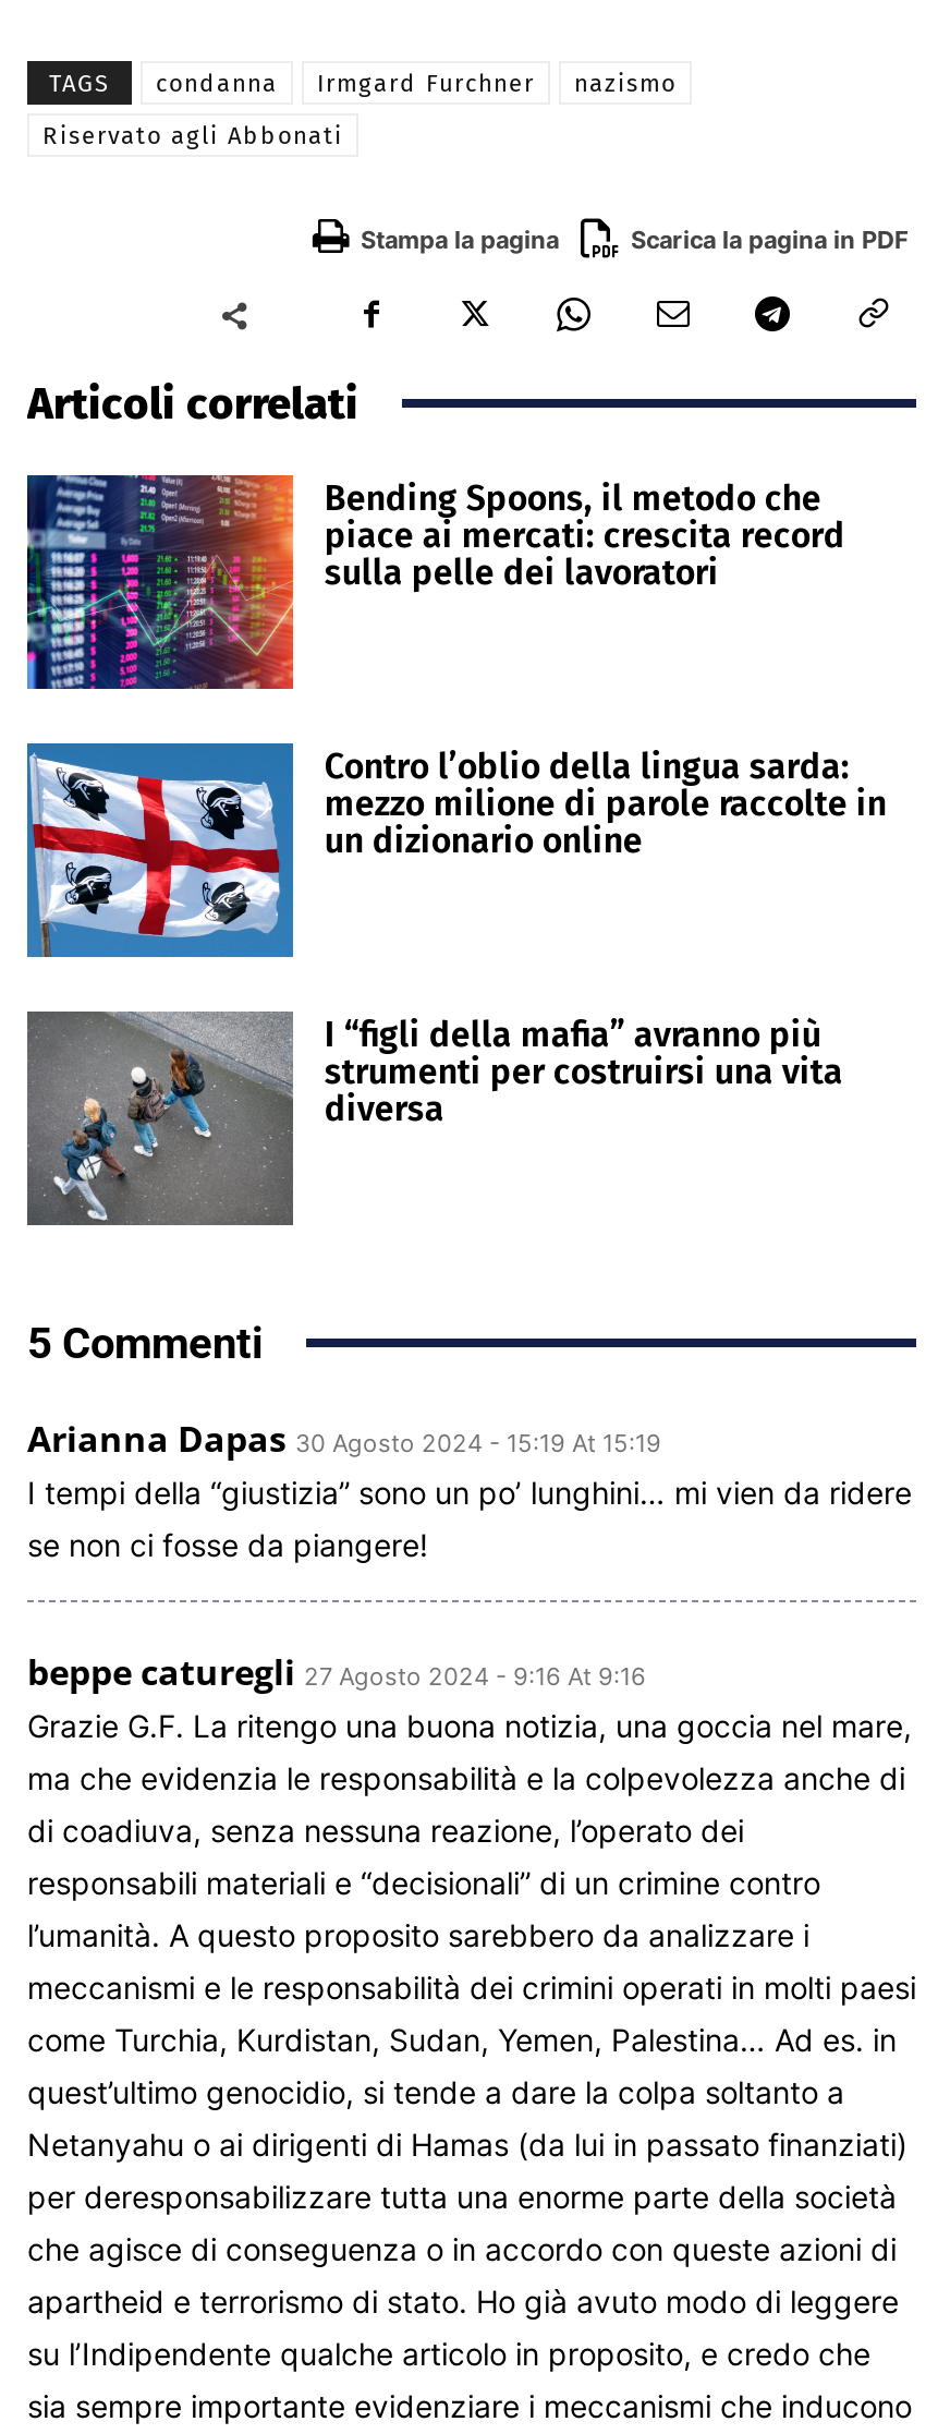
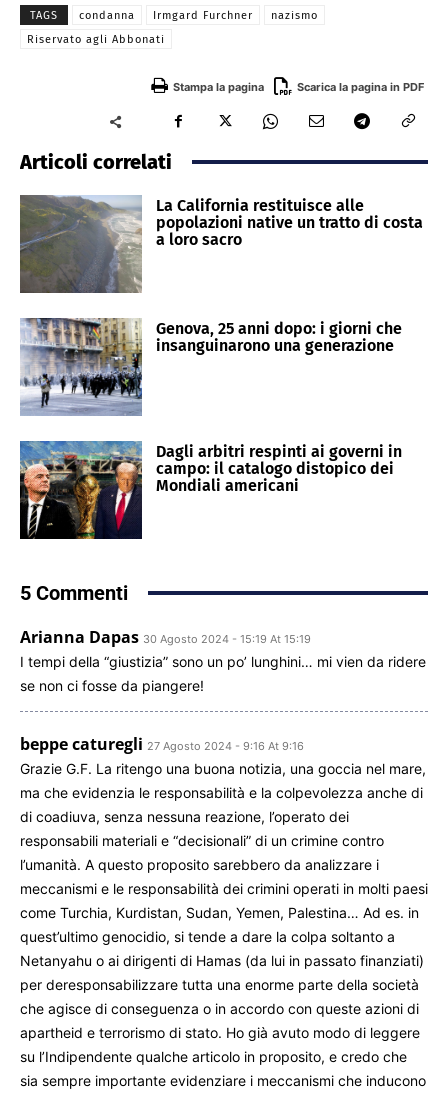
[25,473,845,691] [image] | Bending Spoons, il metodo che | piace ai mercati: crescita record | sulla pelle dei lavoratori -> [19,194,423,294] [image] | La California restituisce alle | popolazioni native un tratto di costa | a loro sacro
[25,741,887,959] [image] | Contro l’oblio della lingua sarda: | mezzo milione di parole raccolte in | un dizionario online -> [20,317,402,416] [image] | Genova, 25 anni dopo: i giorni che | insanguinarono una generazione
[25,1009,843,1227] [image] | I “figli della mafia” avranno più | strumenti per costruirsi una vita | diversa -> [19,440,402,540] [image] | Dagli arbitri respinti ai governi in | campo: il catalogo distopico dei | Mondiali americani

